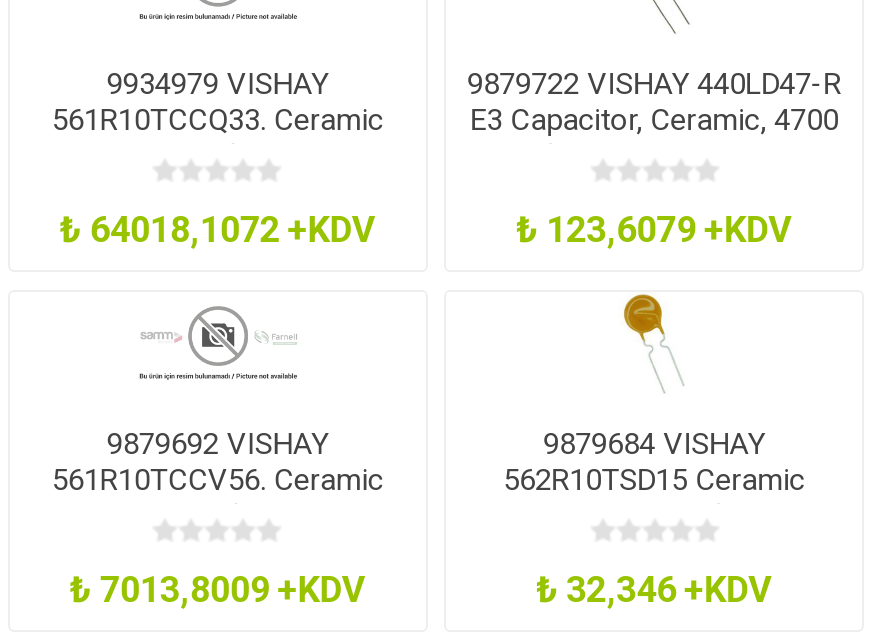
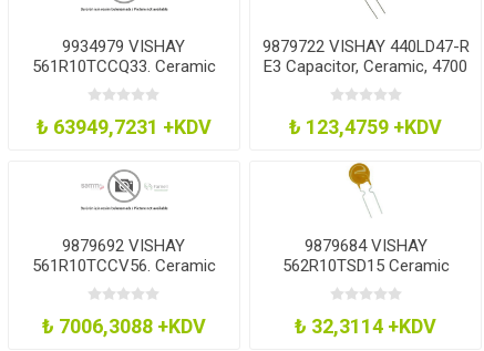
[60,209,376,251] ₺ 64018,1072 +KDV -> [36,116,211,139] ₺ 63949,7231 +KDV
[516,209,792,251] ₺ 123,6079 +KDV -> [289,116,442,139] ₺ 123,4759 +KDV
[70,568,366,610] ₺ 7013,8009 +KDV -> [42,314,206,338] ₺ 7006,3088 +KDV
[536,568,772,610] ₺ 32,346 +KDV -> [295,314,436,338] ₺ 32,3114 +KDV

